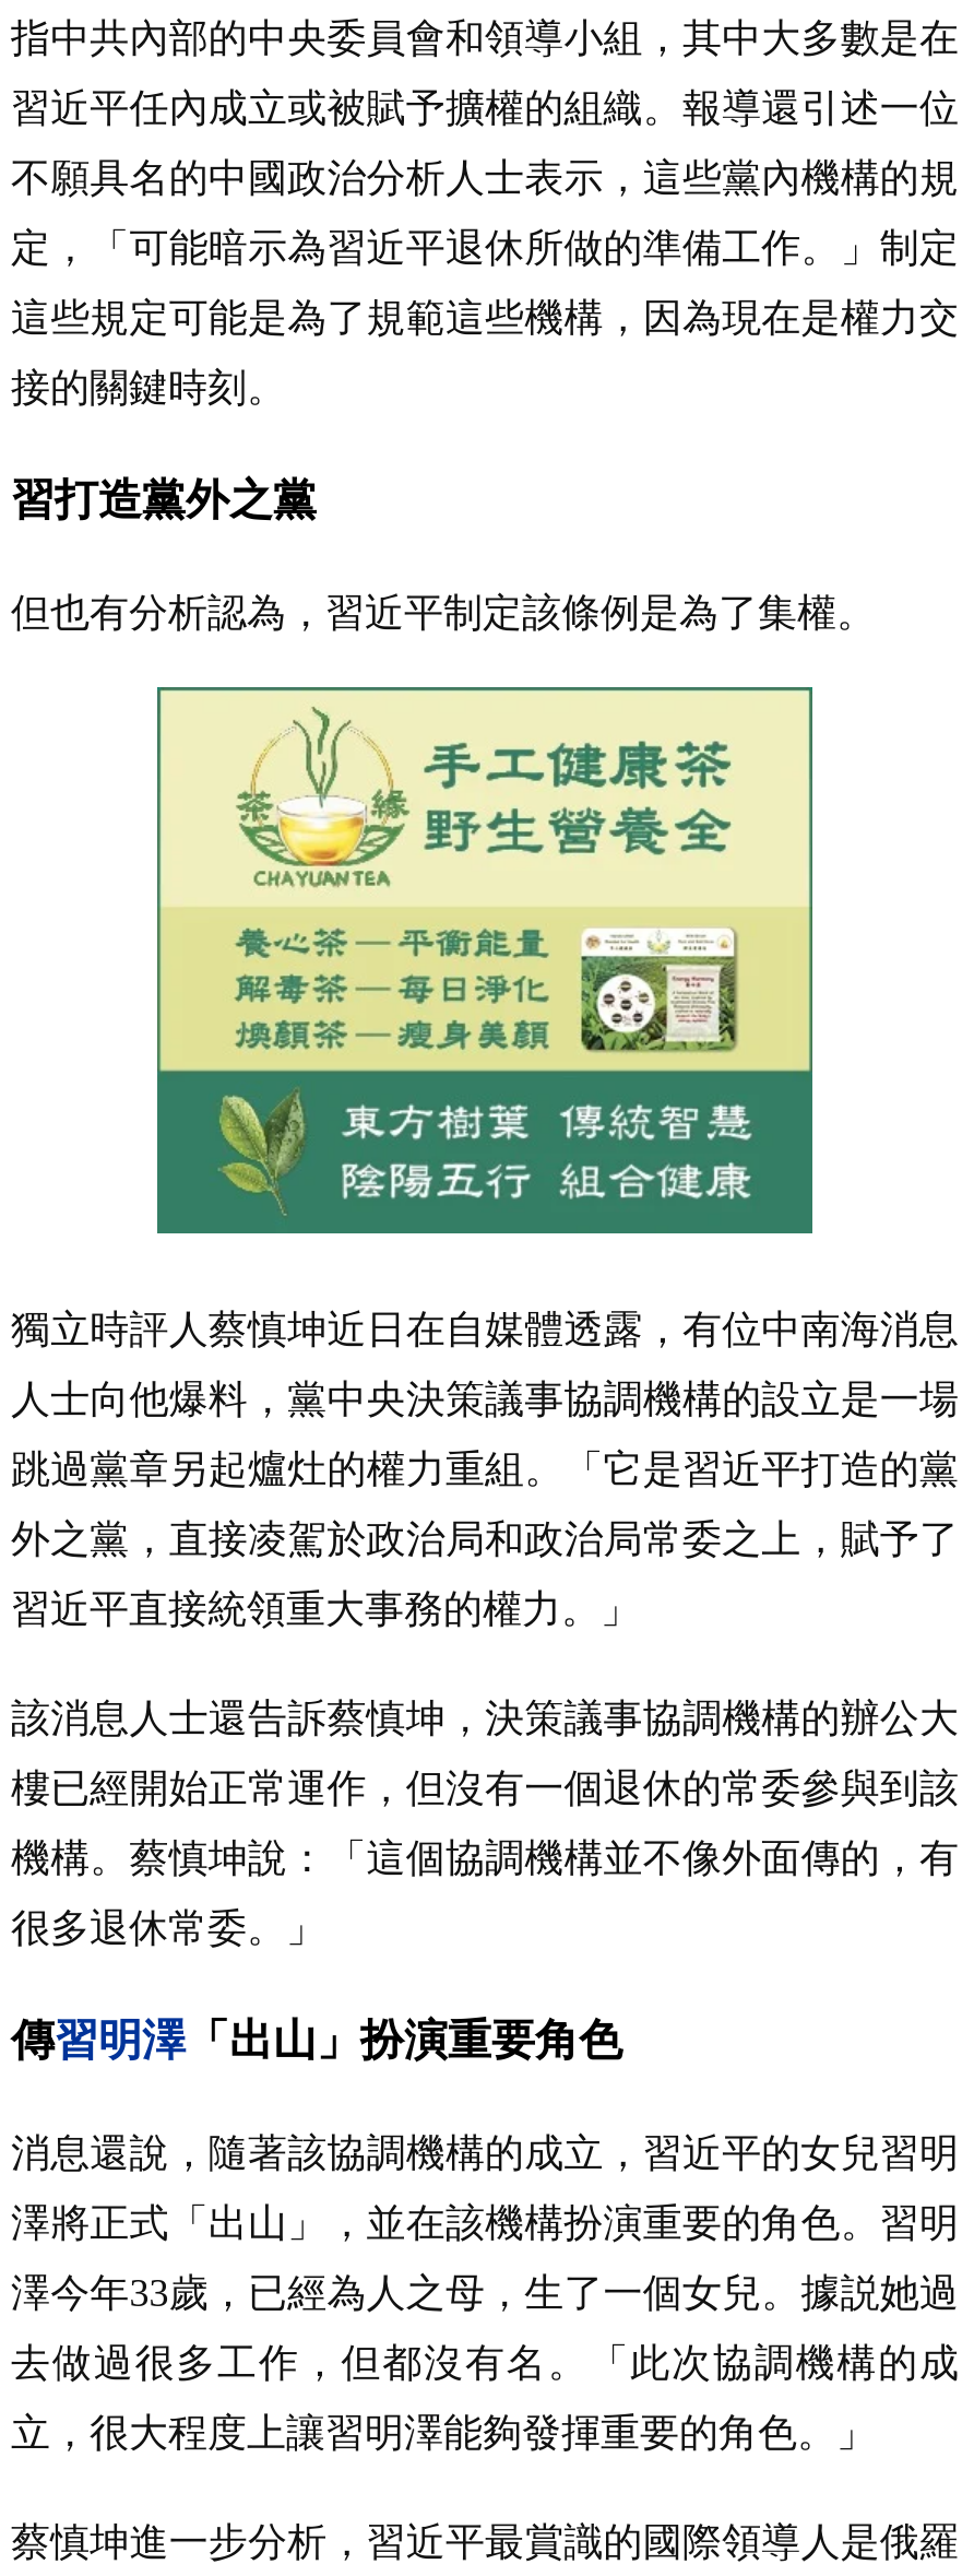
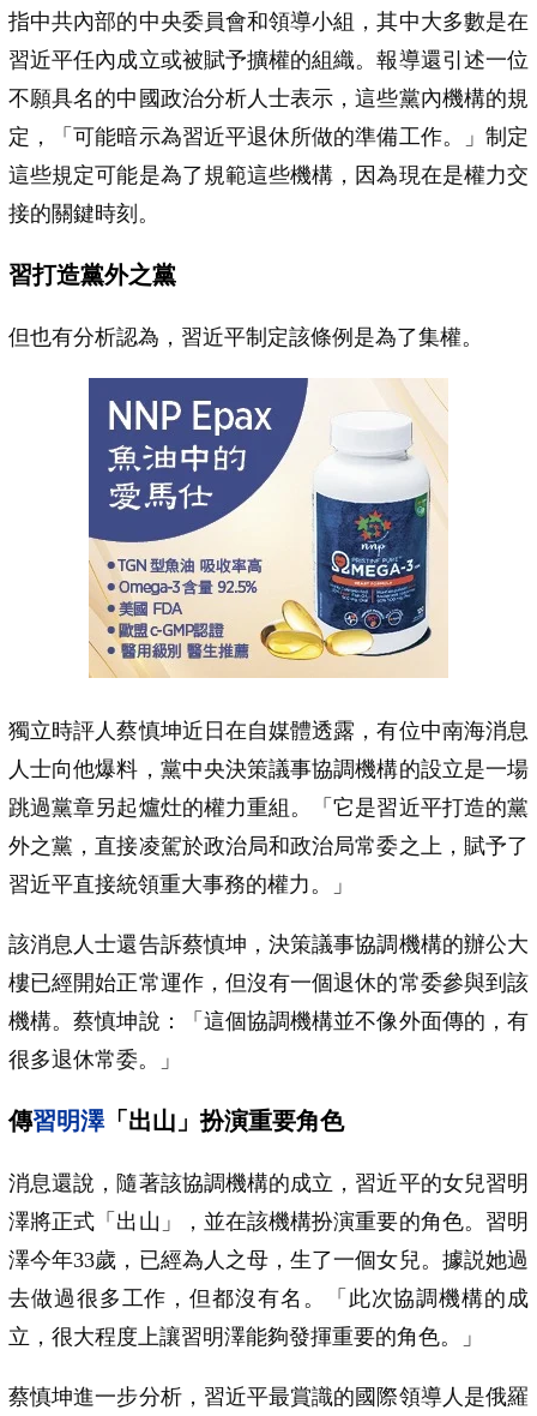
[155,685,815,1236] [image] -> [89,378,448,678] [image]

